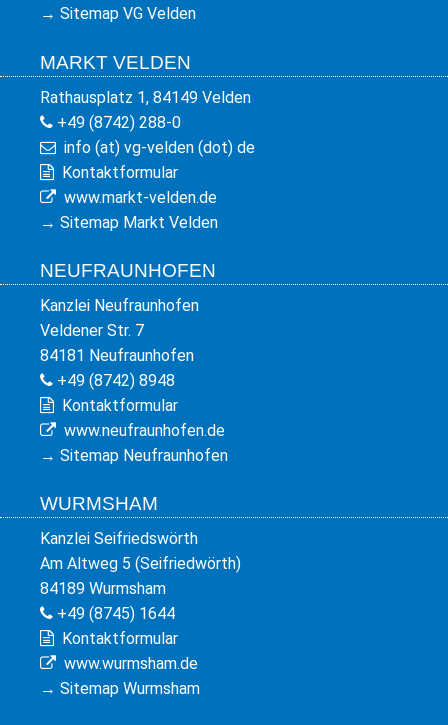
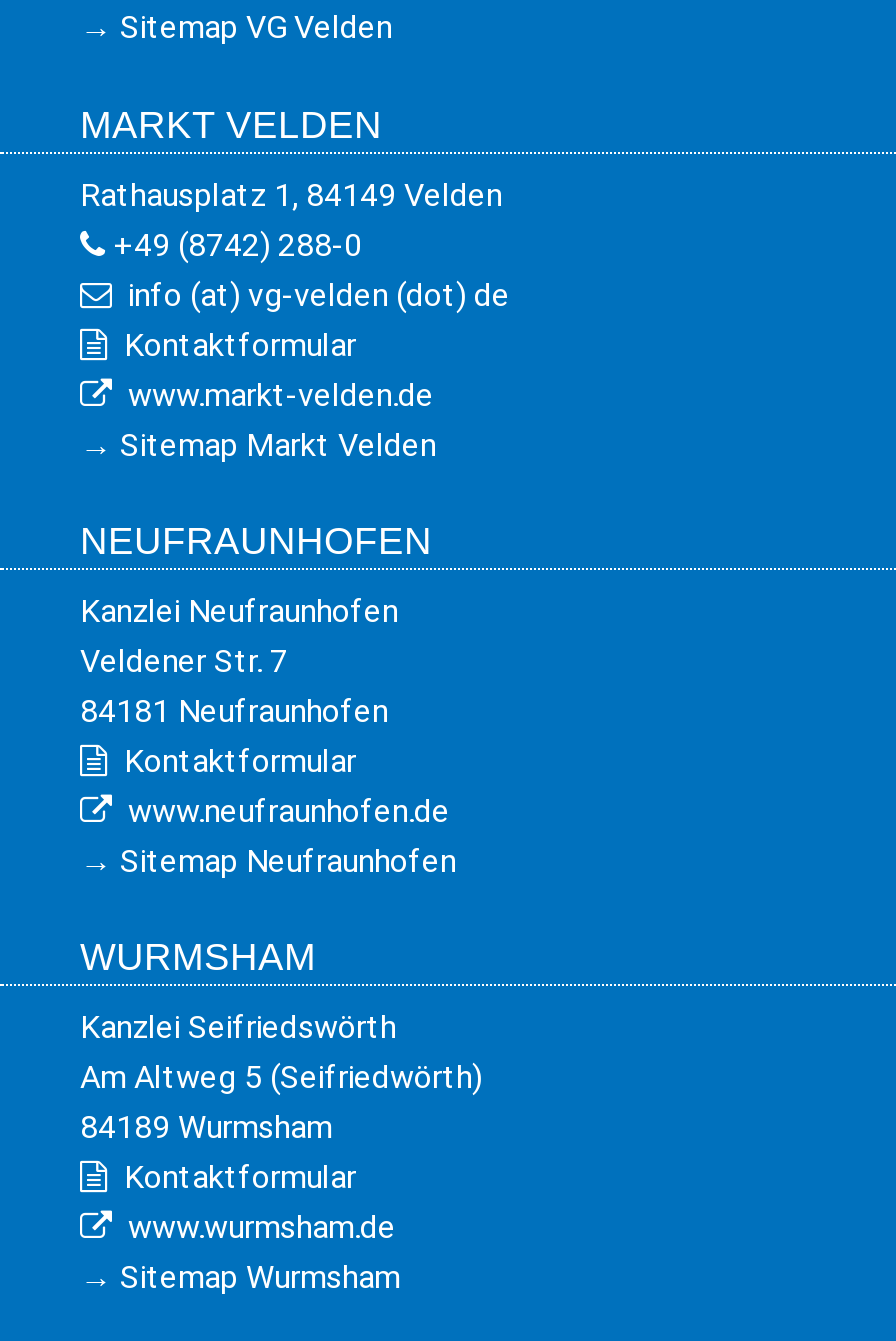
[57,371,175,390] +49 (8742) 8948 -> none
[57,604,175,623] +49 (8745) 1644 -> none

